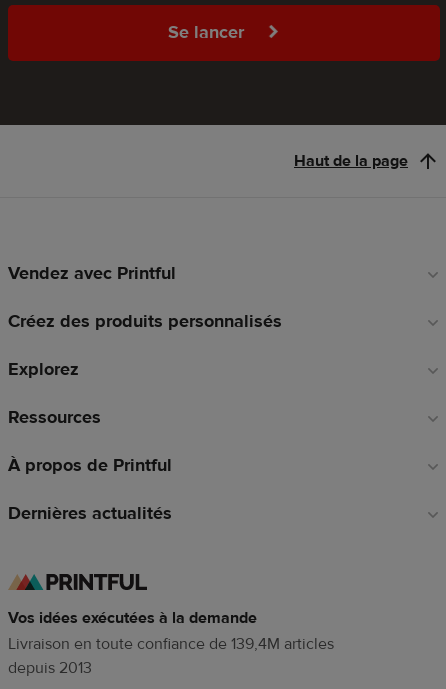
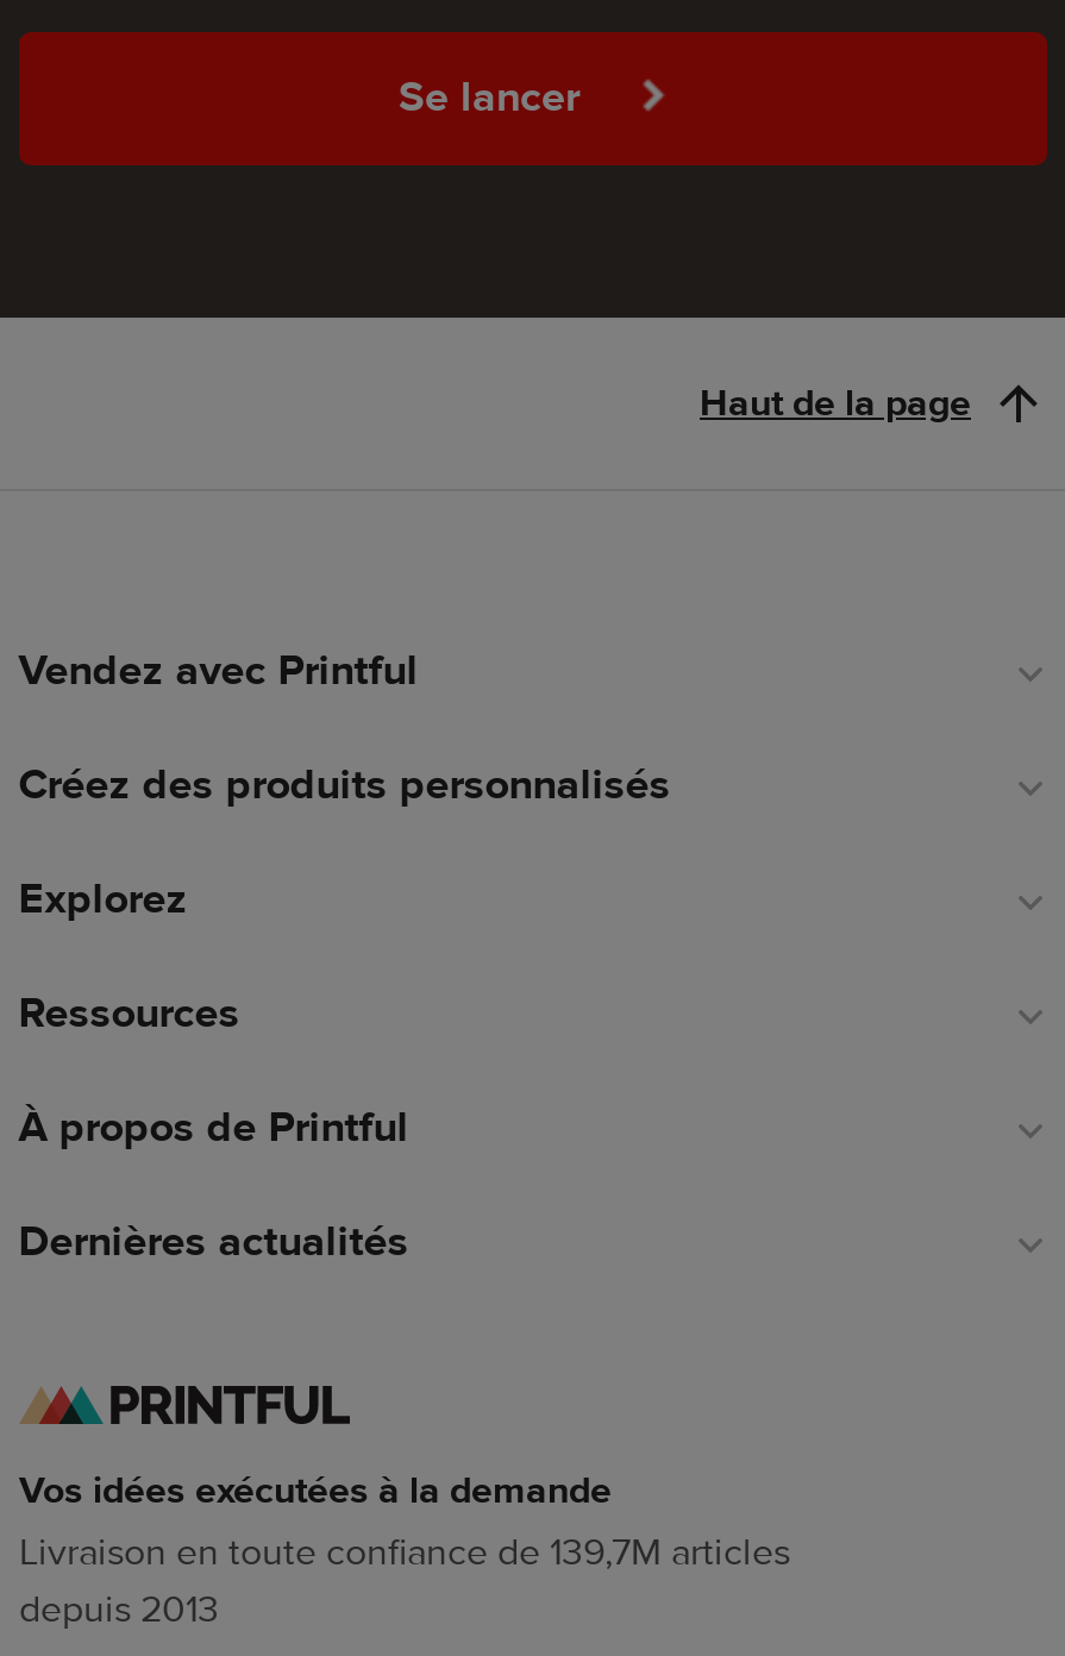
[8,634,334,654] Livraison en toute confiance de 139,4M articles -> [19,1529,790,1577] Livraison en toute confiance de 139,7M articles

